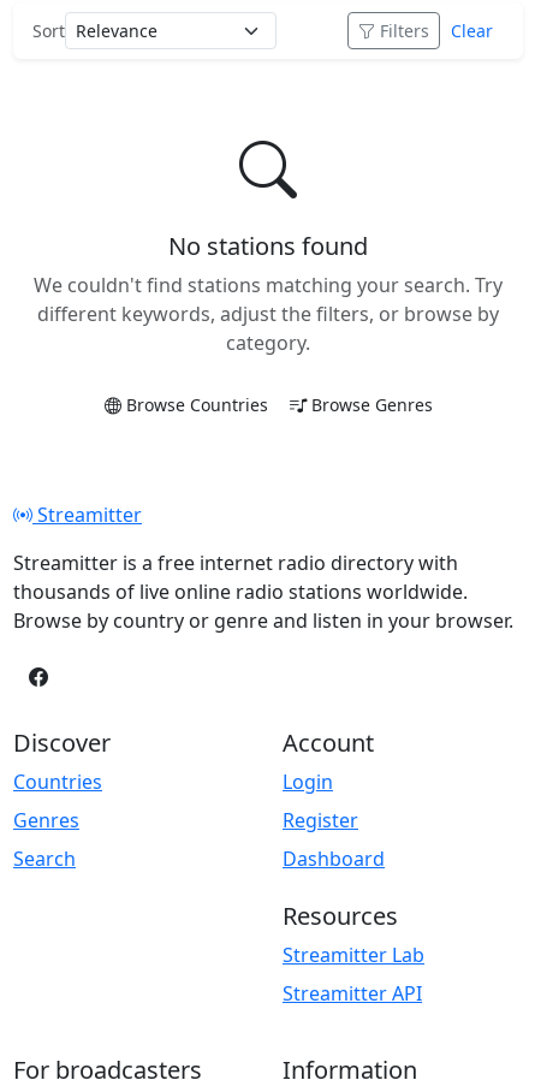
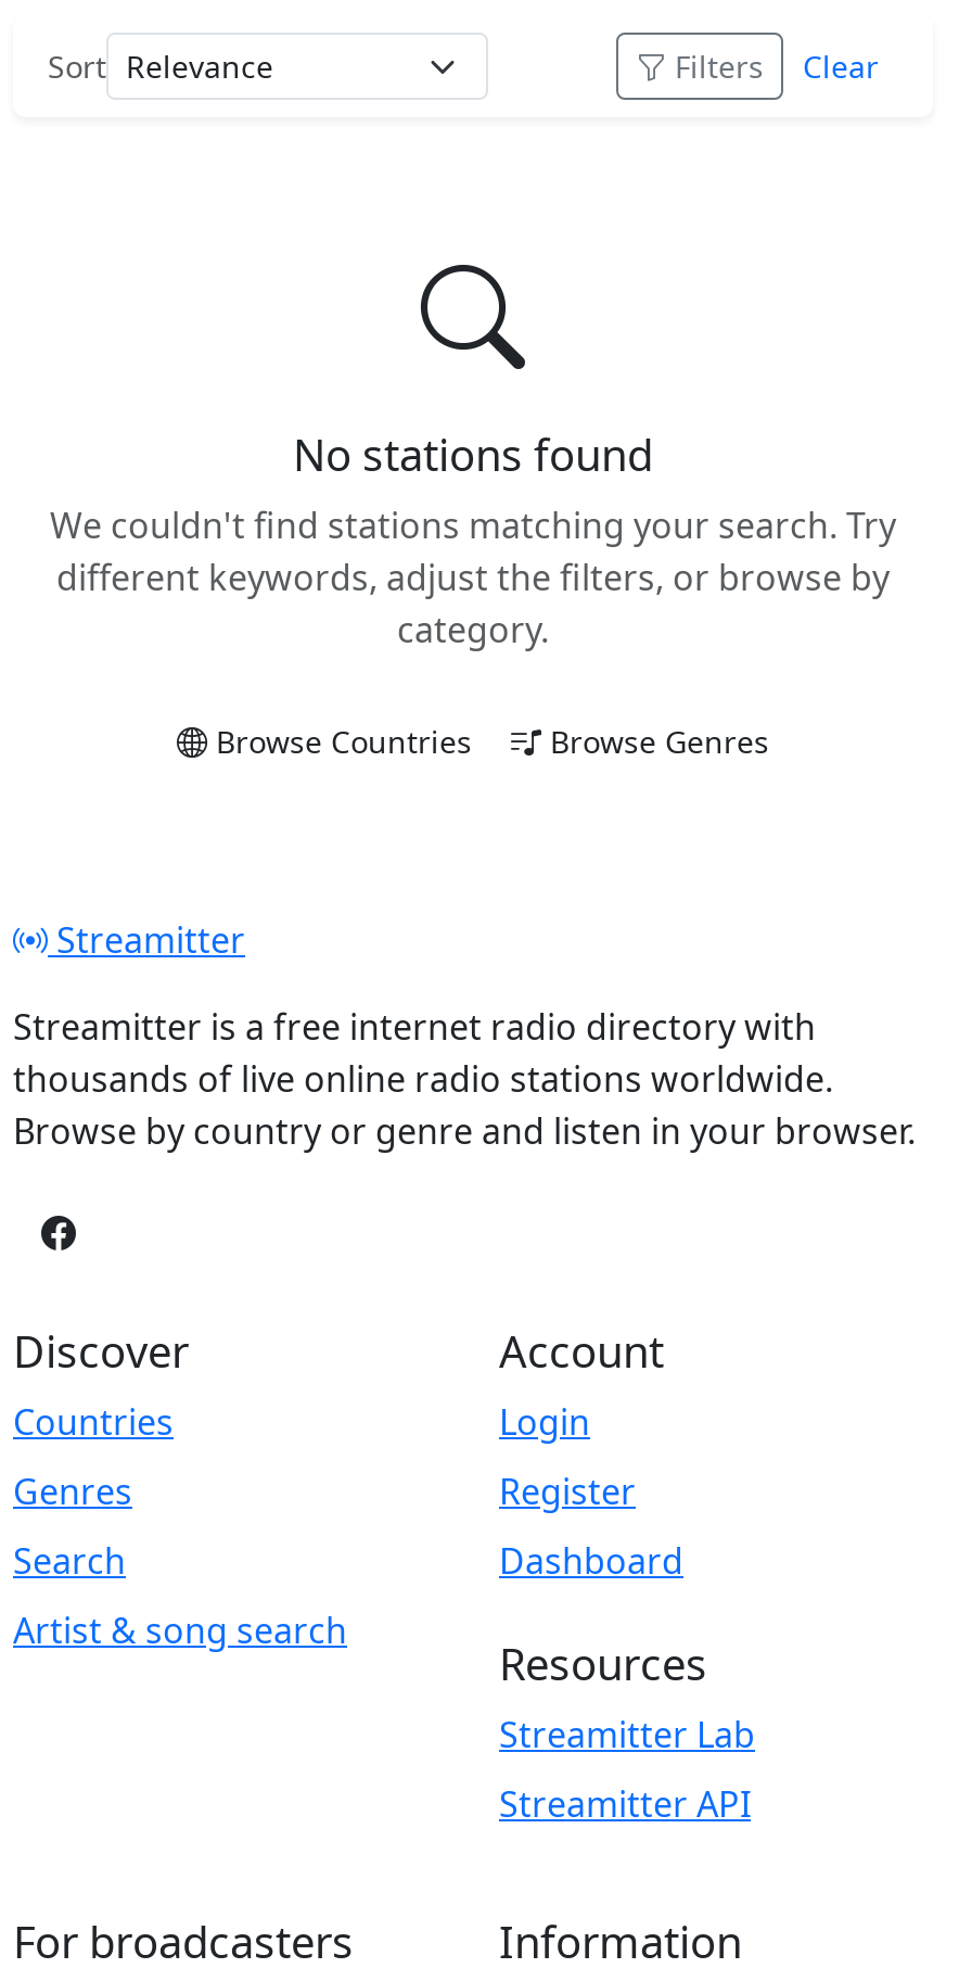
none -> [13,1607,347,1654] Artist & song search

